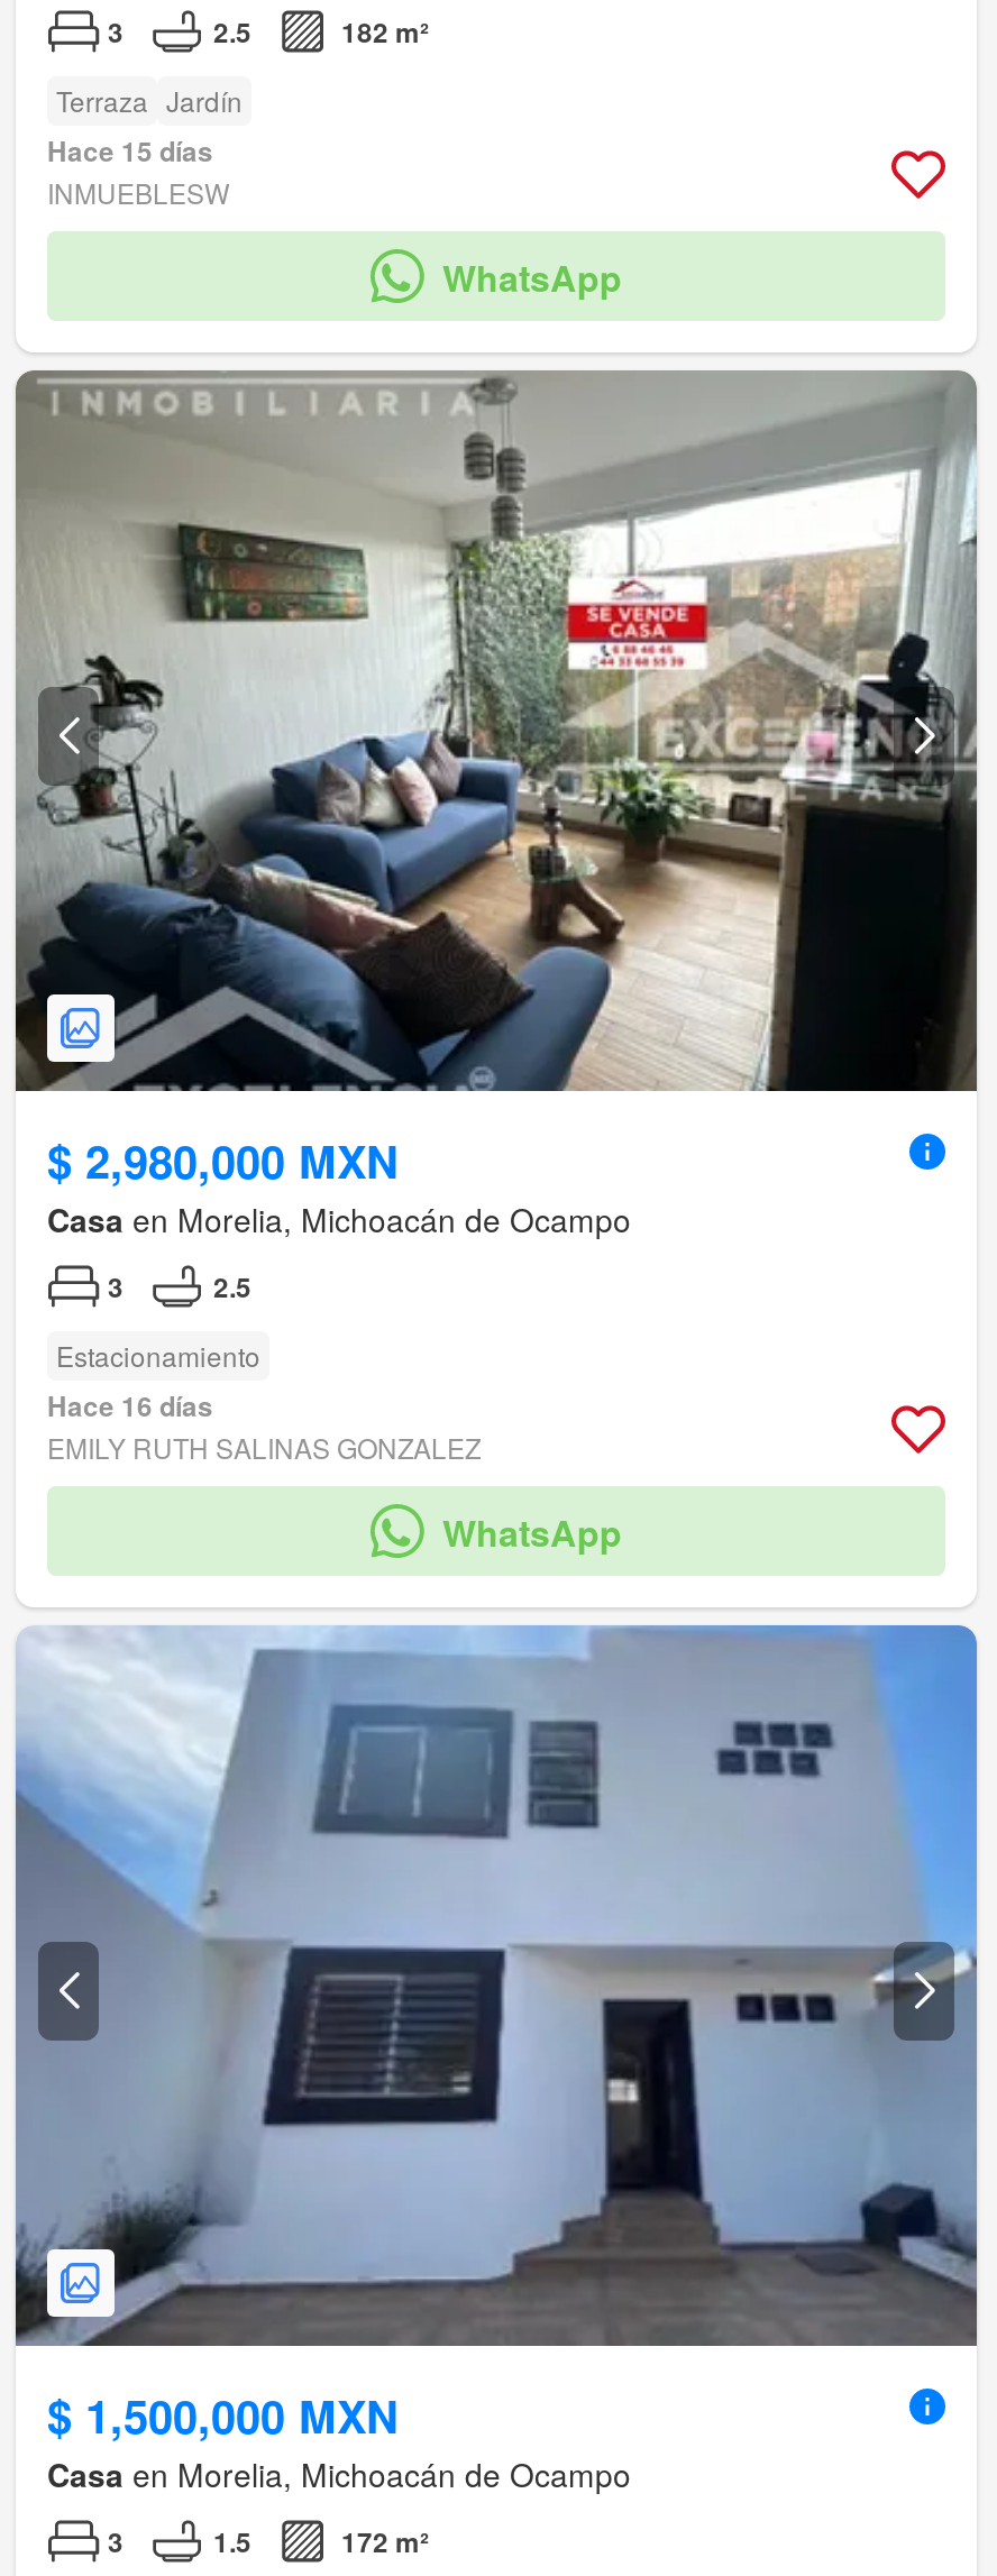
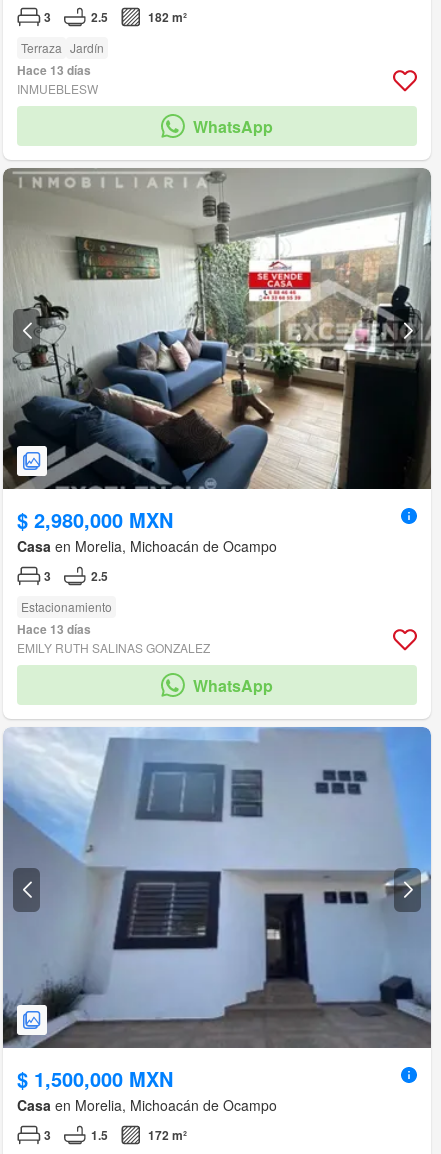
[47,131,213,172] Hace 15 días -> [17,61,91,79] Hace 13 días
[47,1386,213,1426] Hace 16 días -> [17,620,91,638] Hace 13 días

